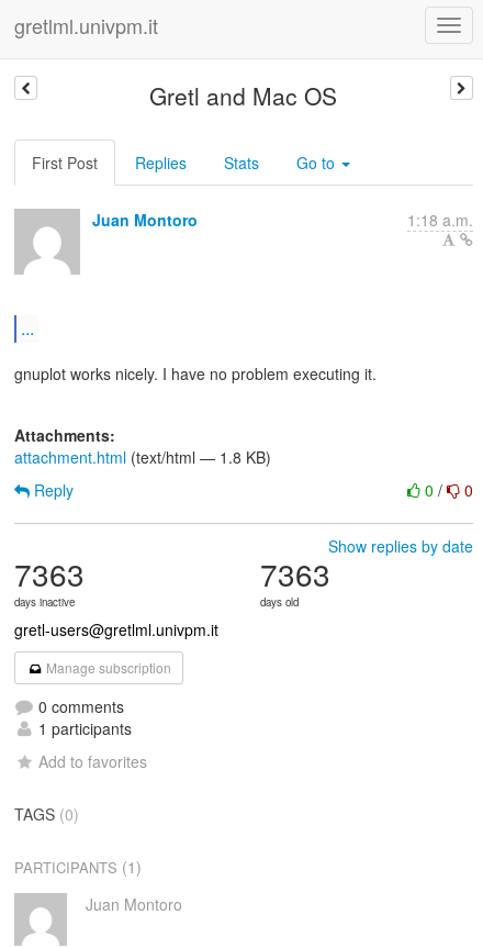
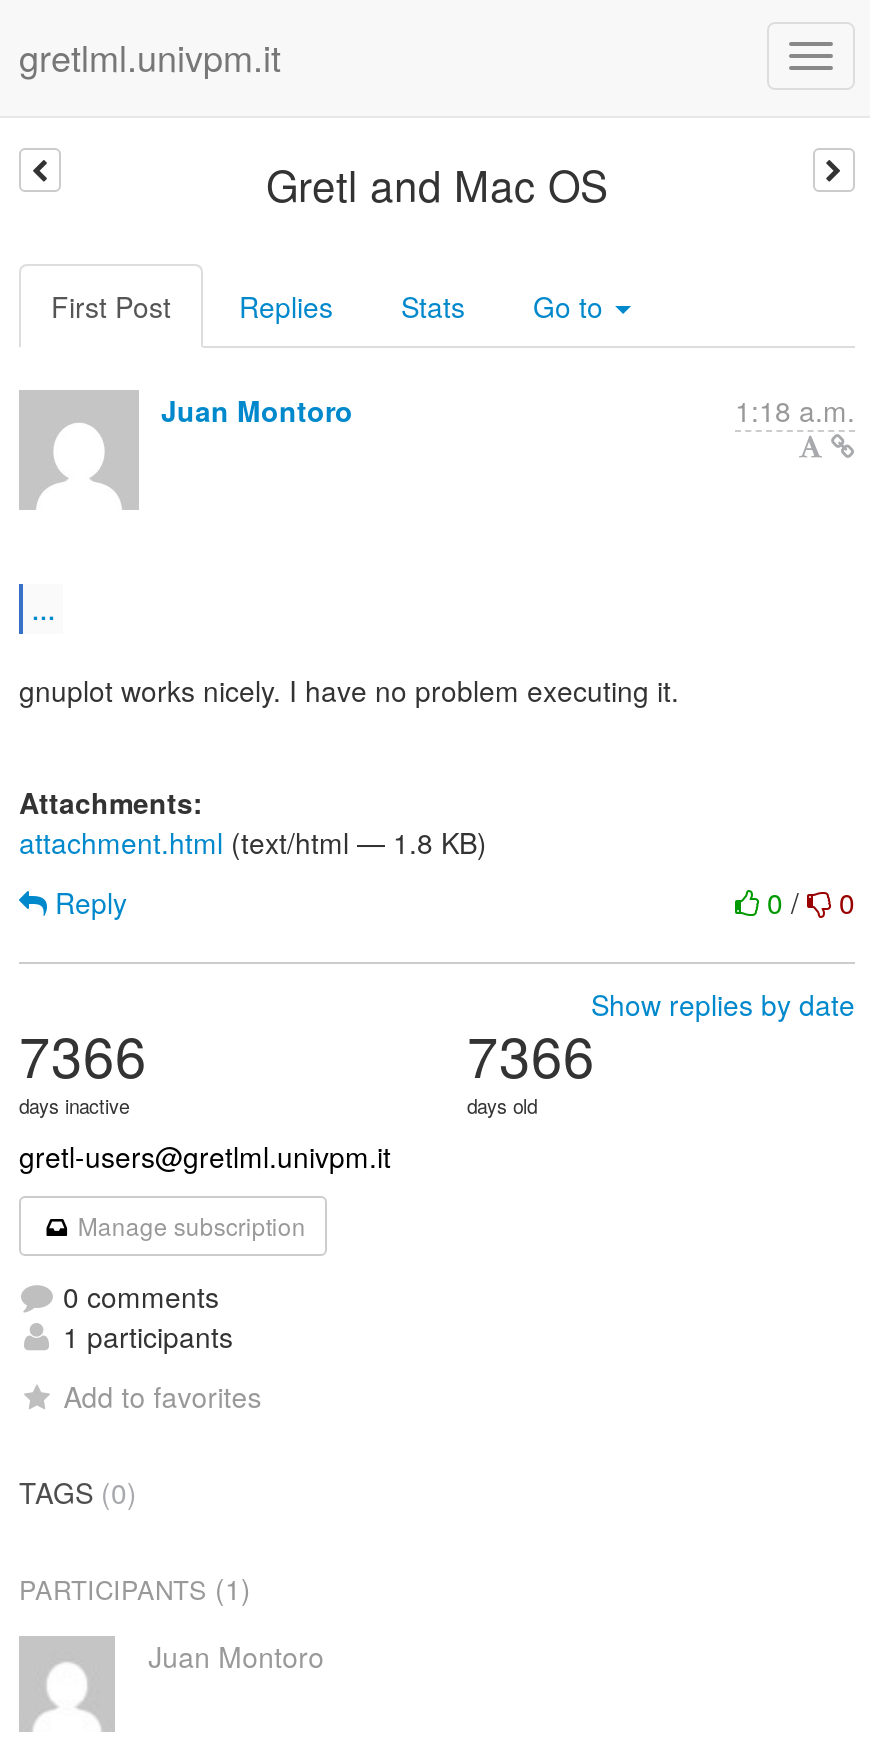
[14,551,85,595] 7363 -> [19,1014,147,1094] 7366
[260,551,330,595] 7363 -> [467,1014,595,1094] 7366

